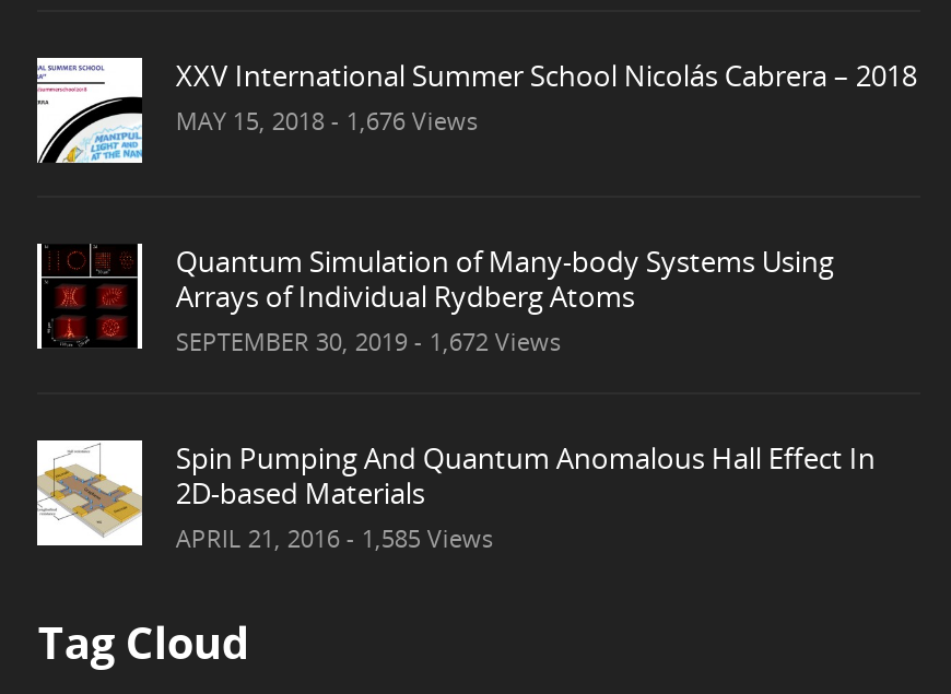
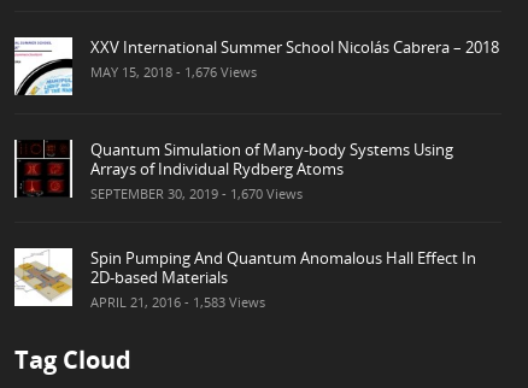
[176,325,561,358] SEPTEMBER 30, 2019 - 1,672 Views -> [91,185,303,203] SEPTEMBER 30, 2019 - 1,670 Views
[176,522,493,555] APRIL 21, 2016 - 1,585 Views -> [91,293,266,311] APRIL 21, 2016 - 1,583 Views

